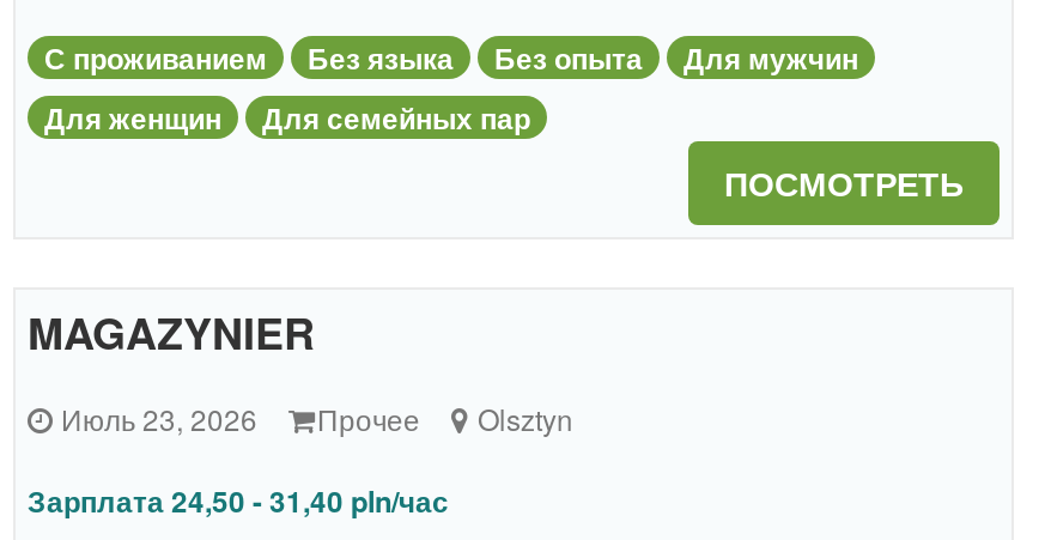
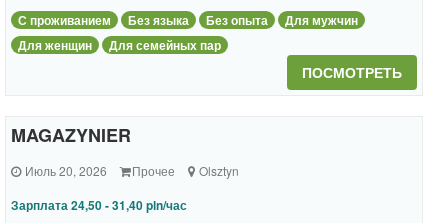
[54,397,573,438] Июль 23, 2026 Прочее Olsztyn -> [22,162,239,179] Июль 20, 2026 Прочее Olsztyn

